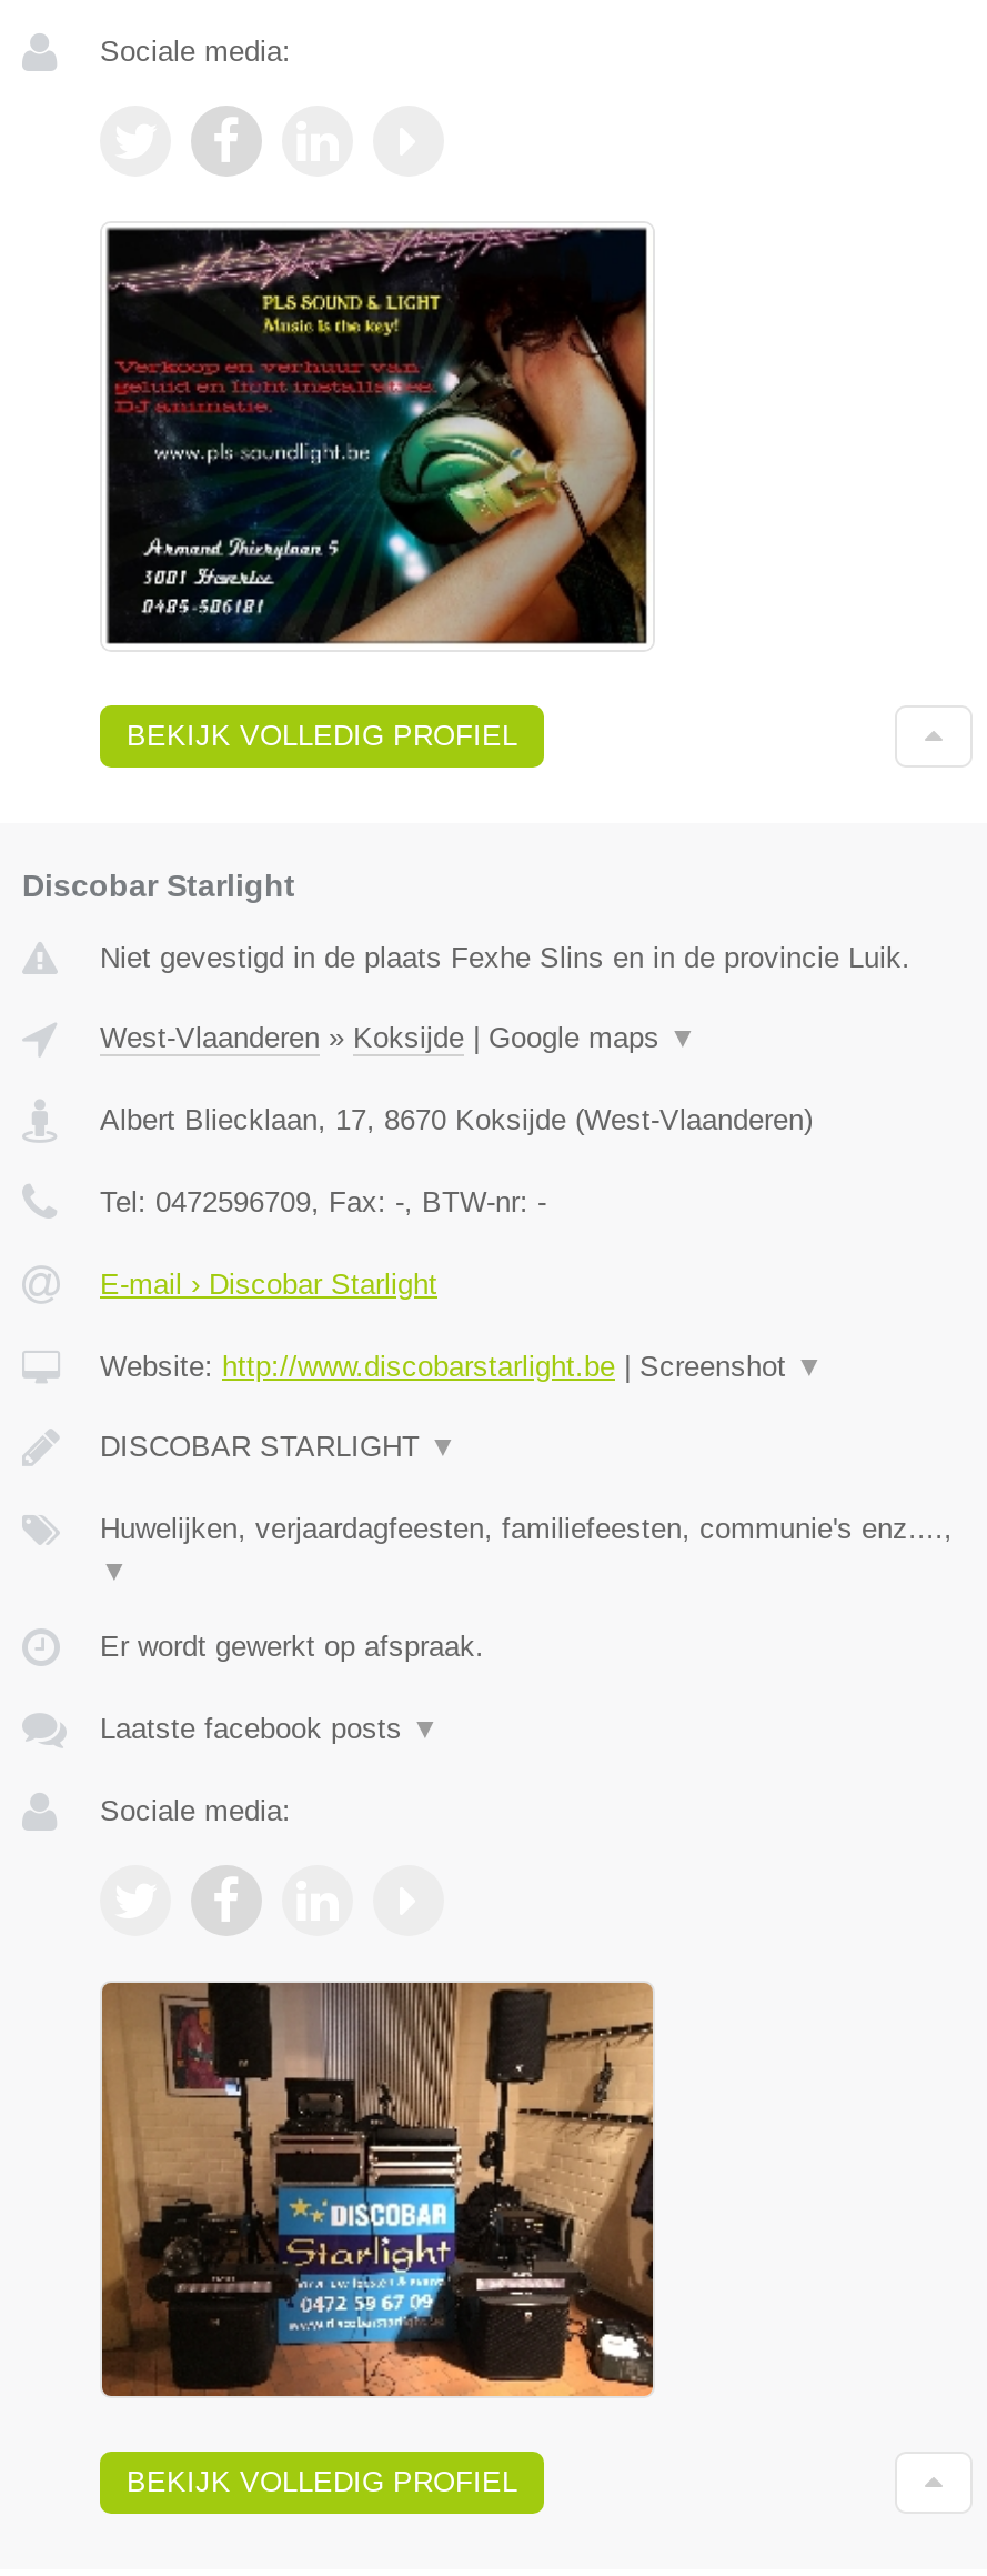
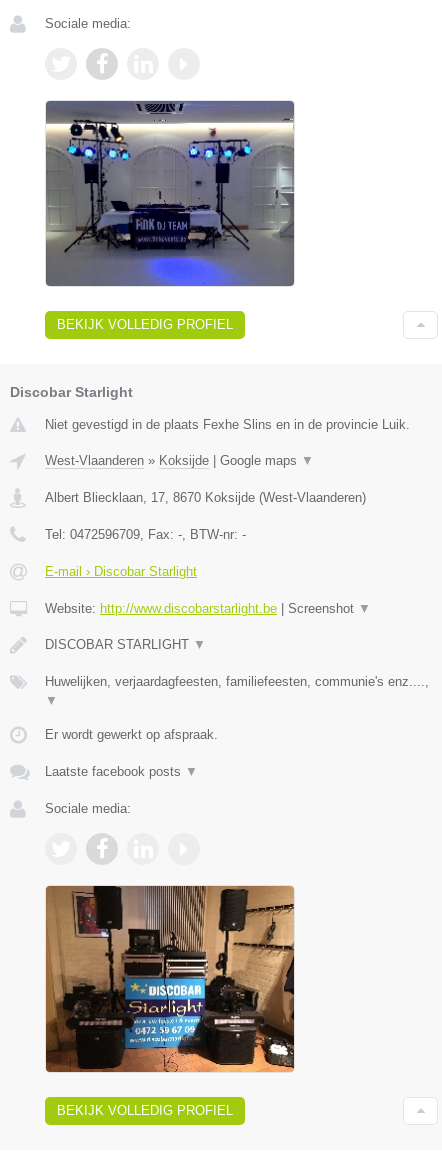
[102,225,653,645] [image] -> [45,100,295,287] [image]

